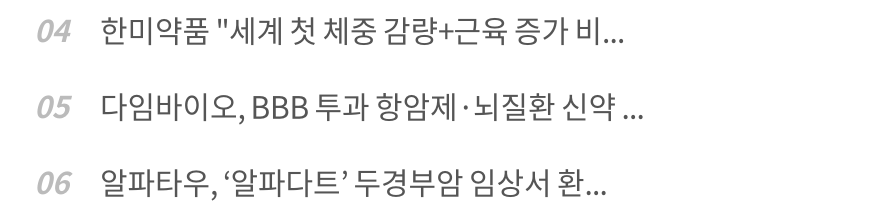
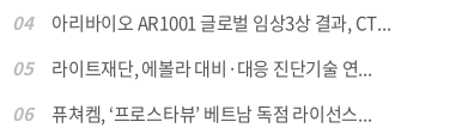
[100,9,624,53] 한미약품 "세계 첫 체중 감량+근육 증가 비... -> [51,10,390,36] 아리바이오 AR1001 글로벌 임상3상 결과, CT...
[100,85,644,129] 다임바이오, BBB 투과 항암제·뇌질환 신약 ... -> [51,56,372,82] 라이트재단, 에볼라 대비·대응 진단기술 연...
[100,161,607,205] 알파타우, ‘알파다트’ 두경부암 임상서 환... -> [51,101,371,127] 퓨쳐켐, ‘프로스타뷰’ 베트남 독점 라이선스...

